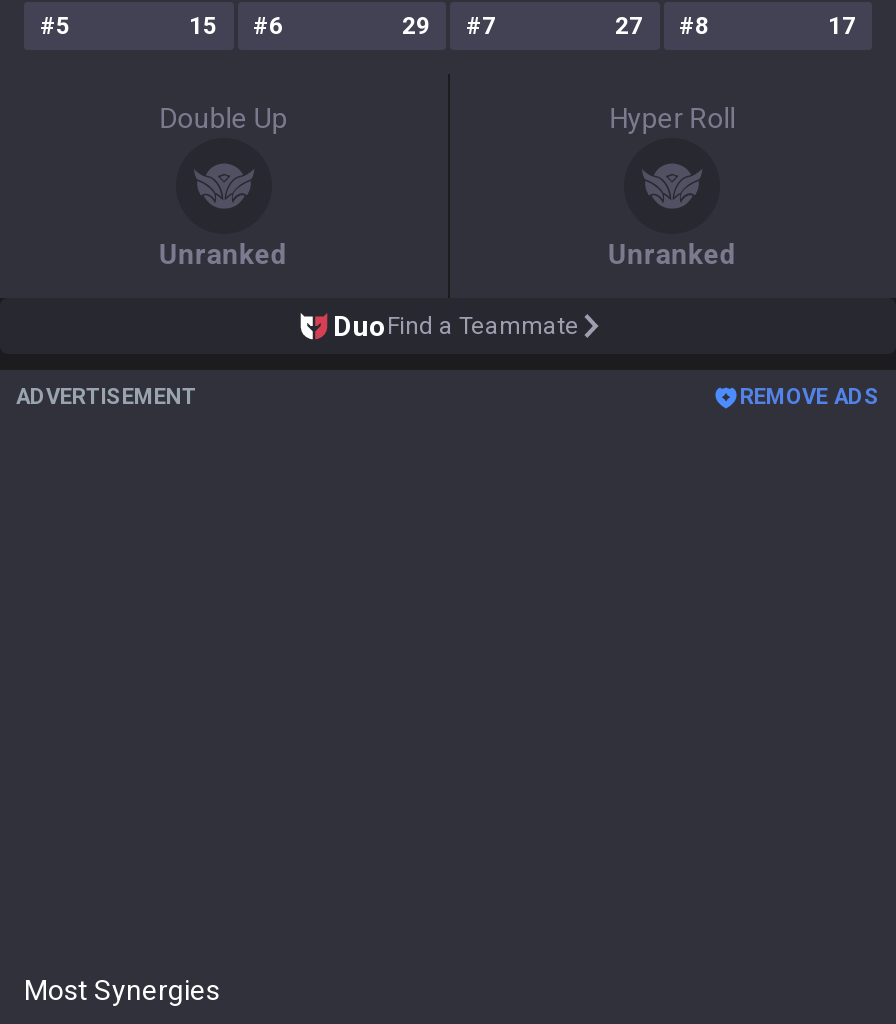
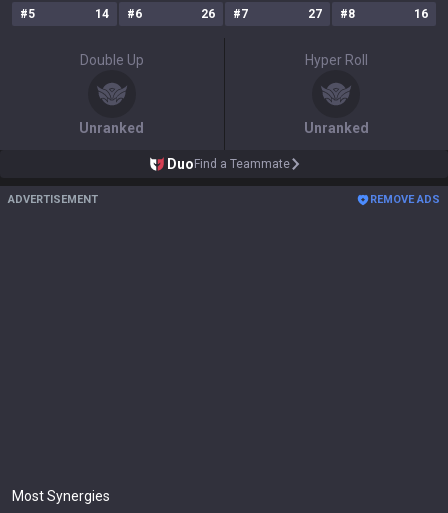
[189,12,283,40] 15 #6 -> [94,7,141,21] 14 #6
[402,12,496,40] 29 #7 -> [201,7,248,21] 26 #7
[828,12,856,40] 17 -> [414,7,428,21] 16

